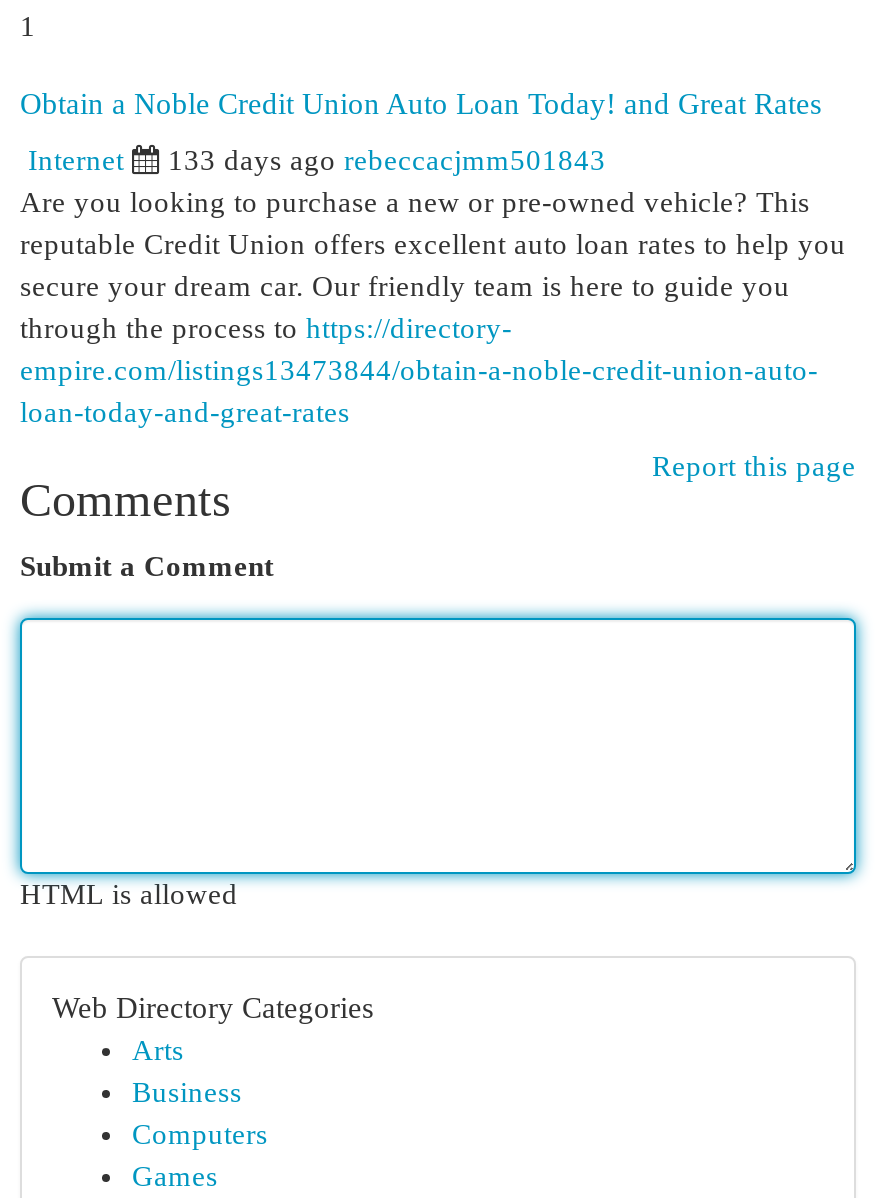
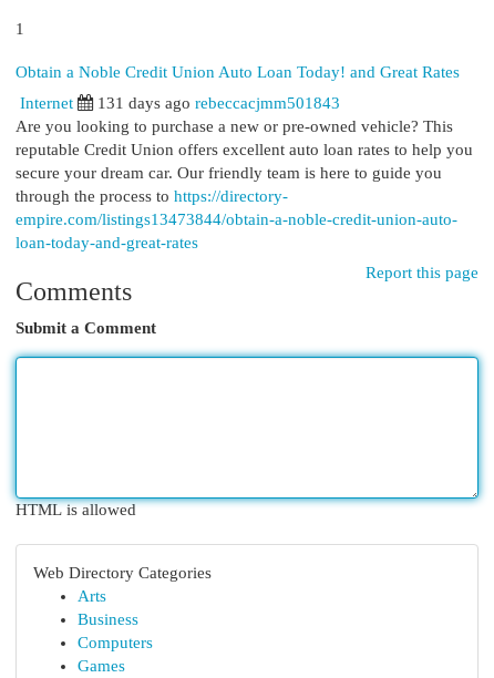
[168,144,606,176] 133 days ago rebeccacjmm501843 -> [97,94,340,112] 131 days ago rebeccacjmm501843

